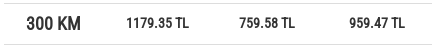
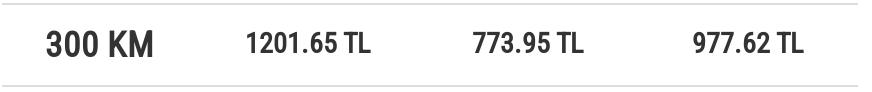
[125,15,188,31] 1179.35 TL -> [245,27,371,59] 1201.65 TL
[239,15,295,31] 759.58 TL -> [472,27,584,59] 773.95 TL
[349,15,405,31] 959.47 TL -> [692,27,804,59] 977.62 TL

